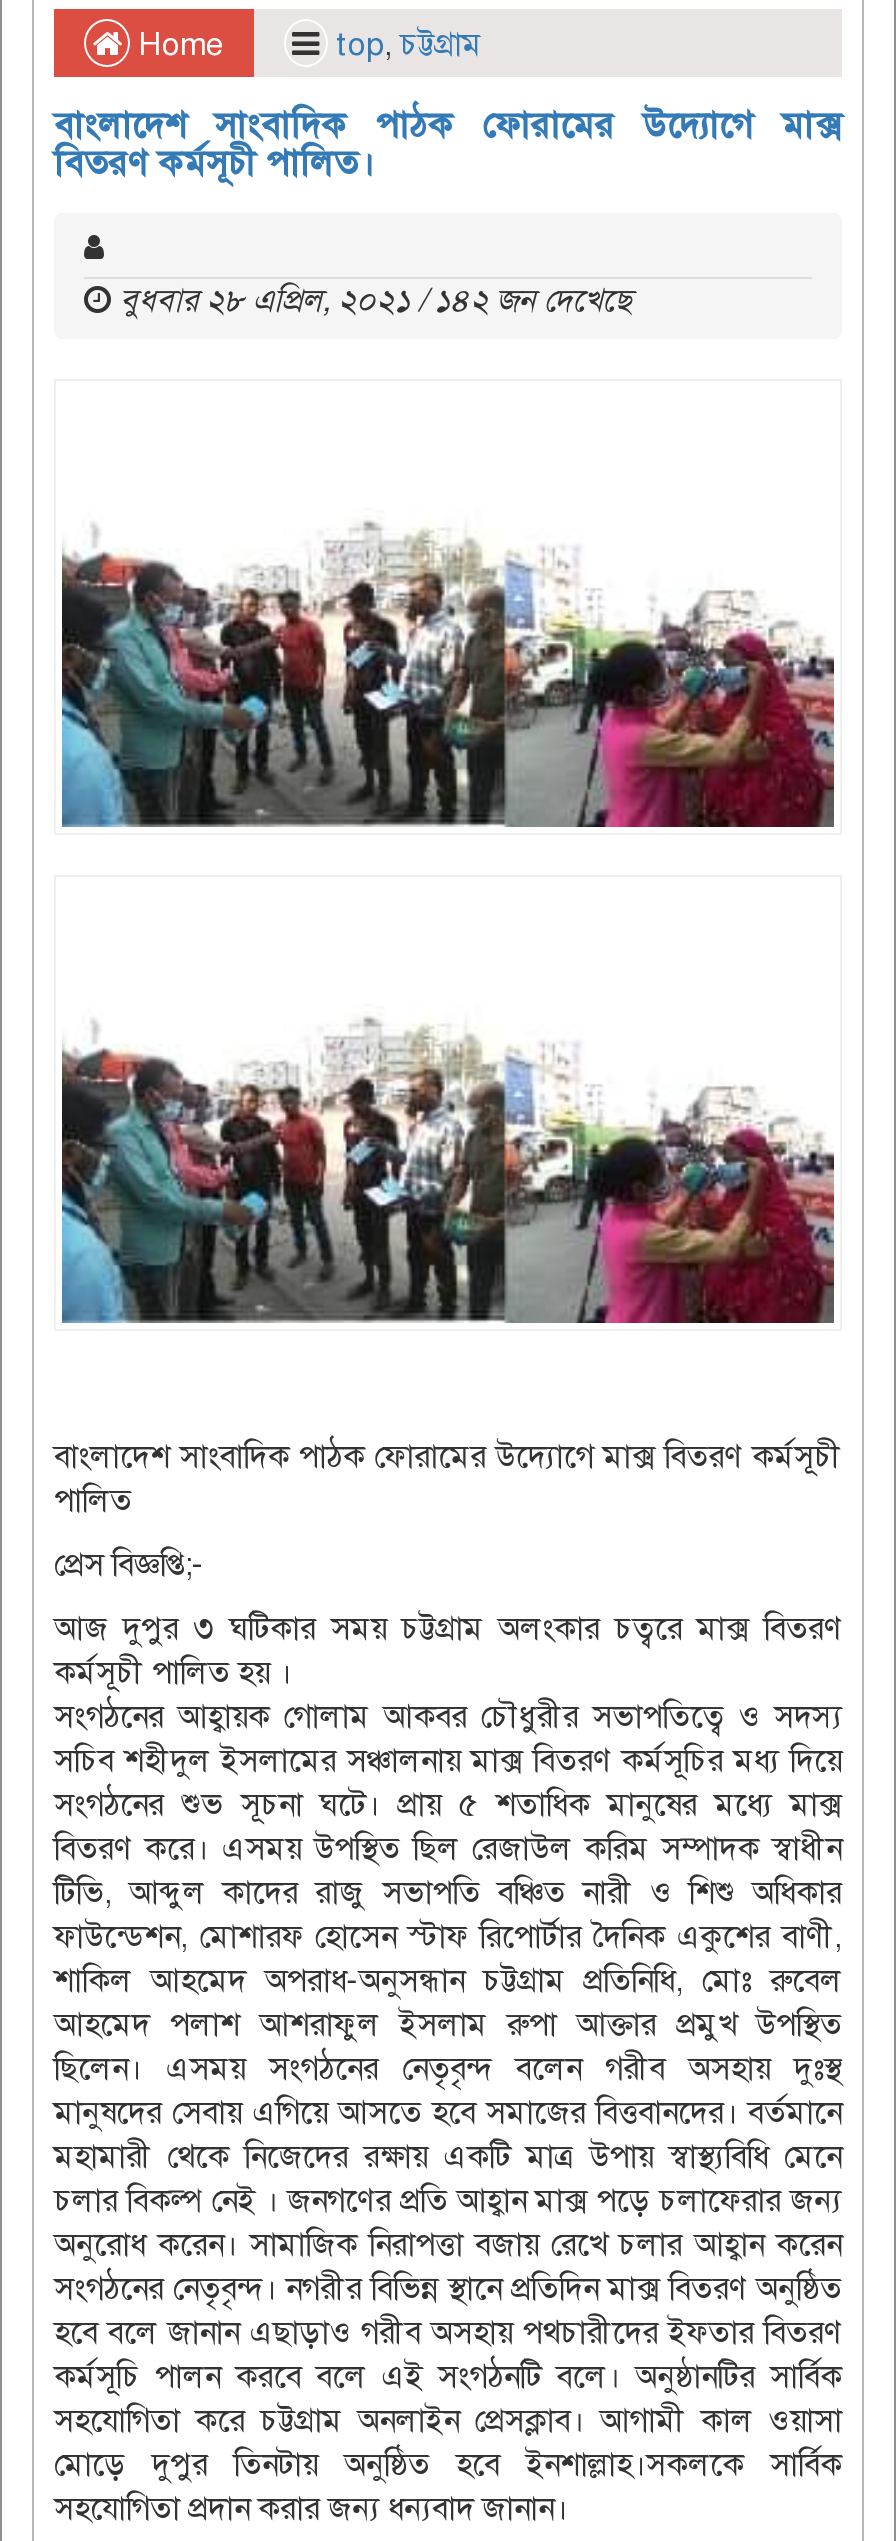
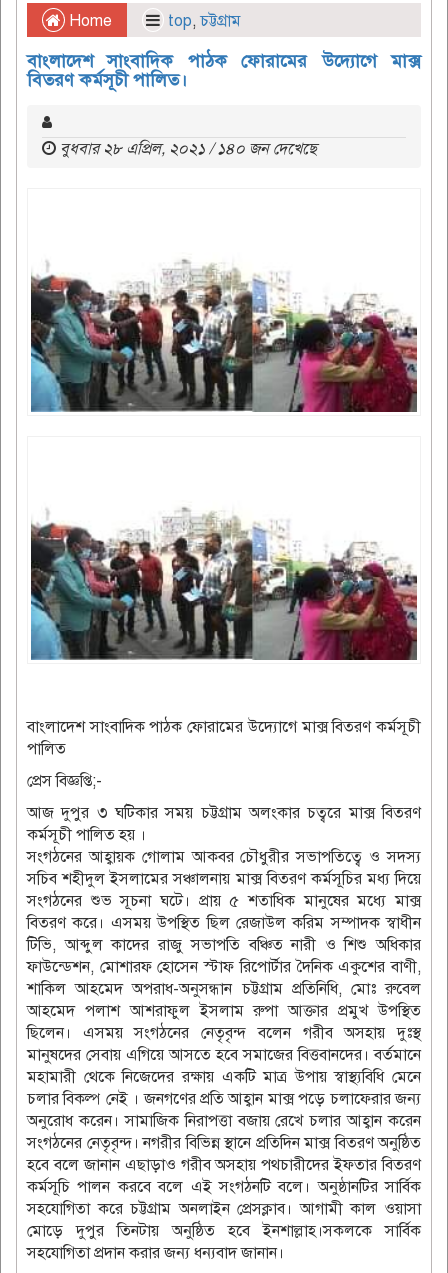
[120,282,632,322] বুধবার ২৮ এপ্রিল, ২০২১ / ১৪২ জন দেখেছে -> [60,139,317,159] বুধবার ২৮ এপ্রিল, ২০২১ / ১৪০ জন দেখেছে

